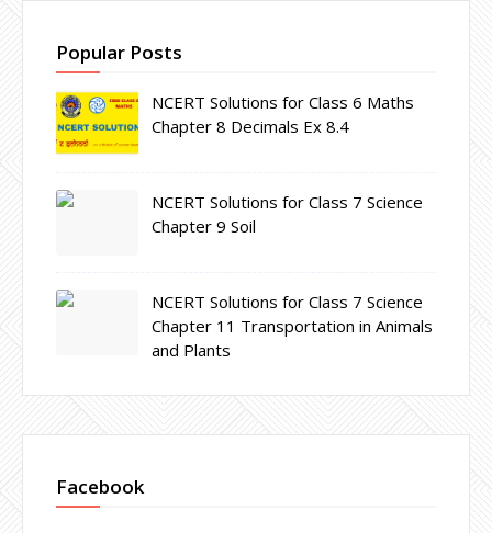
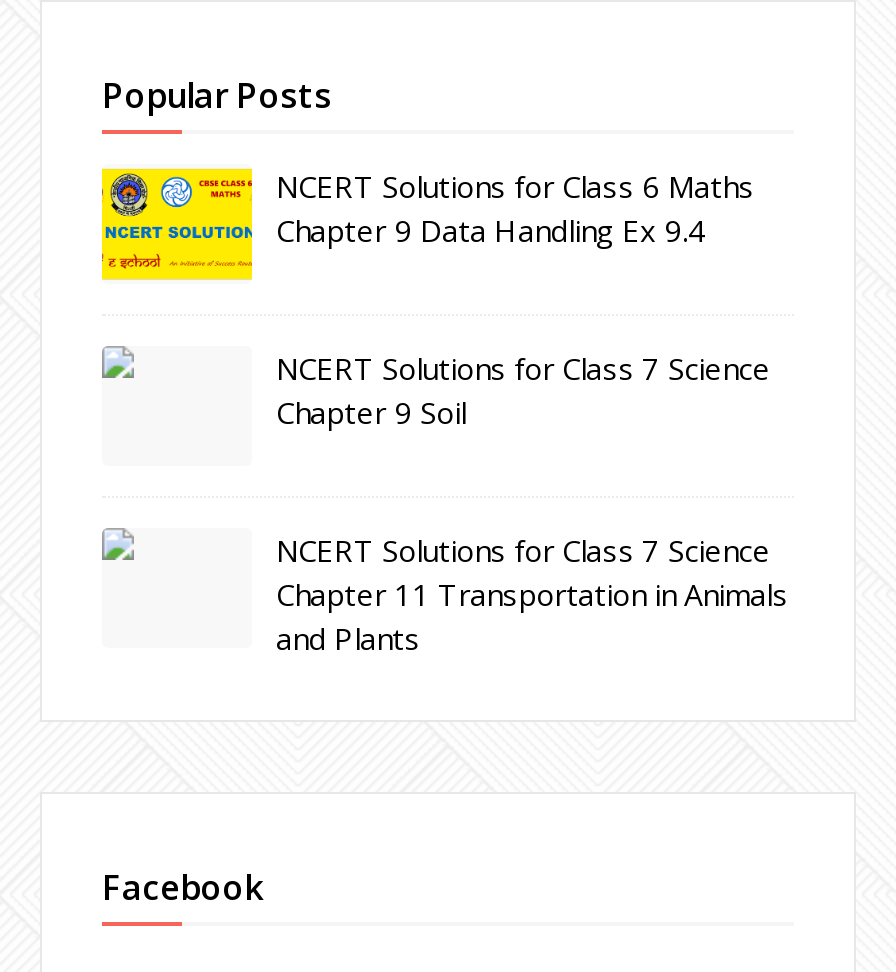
[152,115,349,137] Chapter 8 Decimals Ex 8.4 -> [276,211,706,251] Chapter 9 Data Handling Ex 9.4

